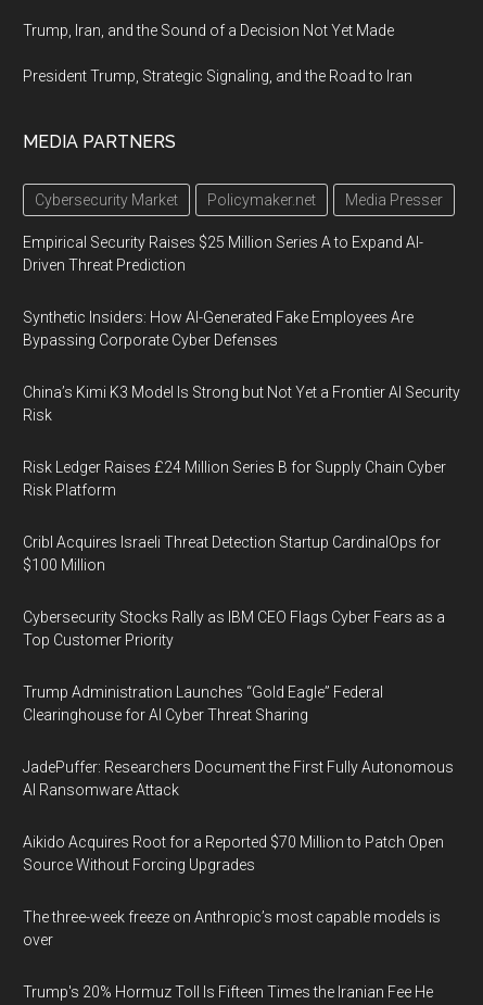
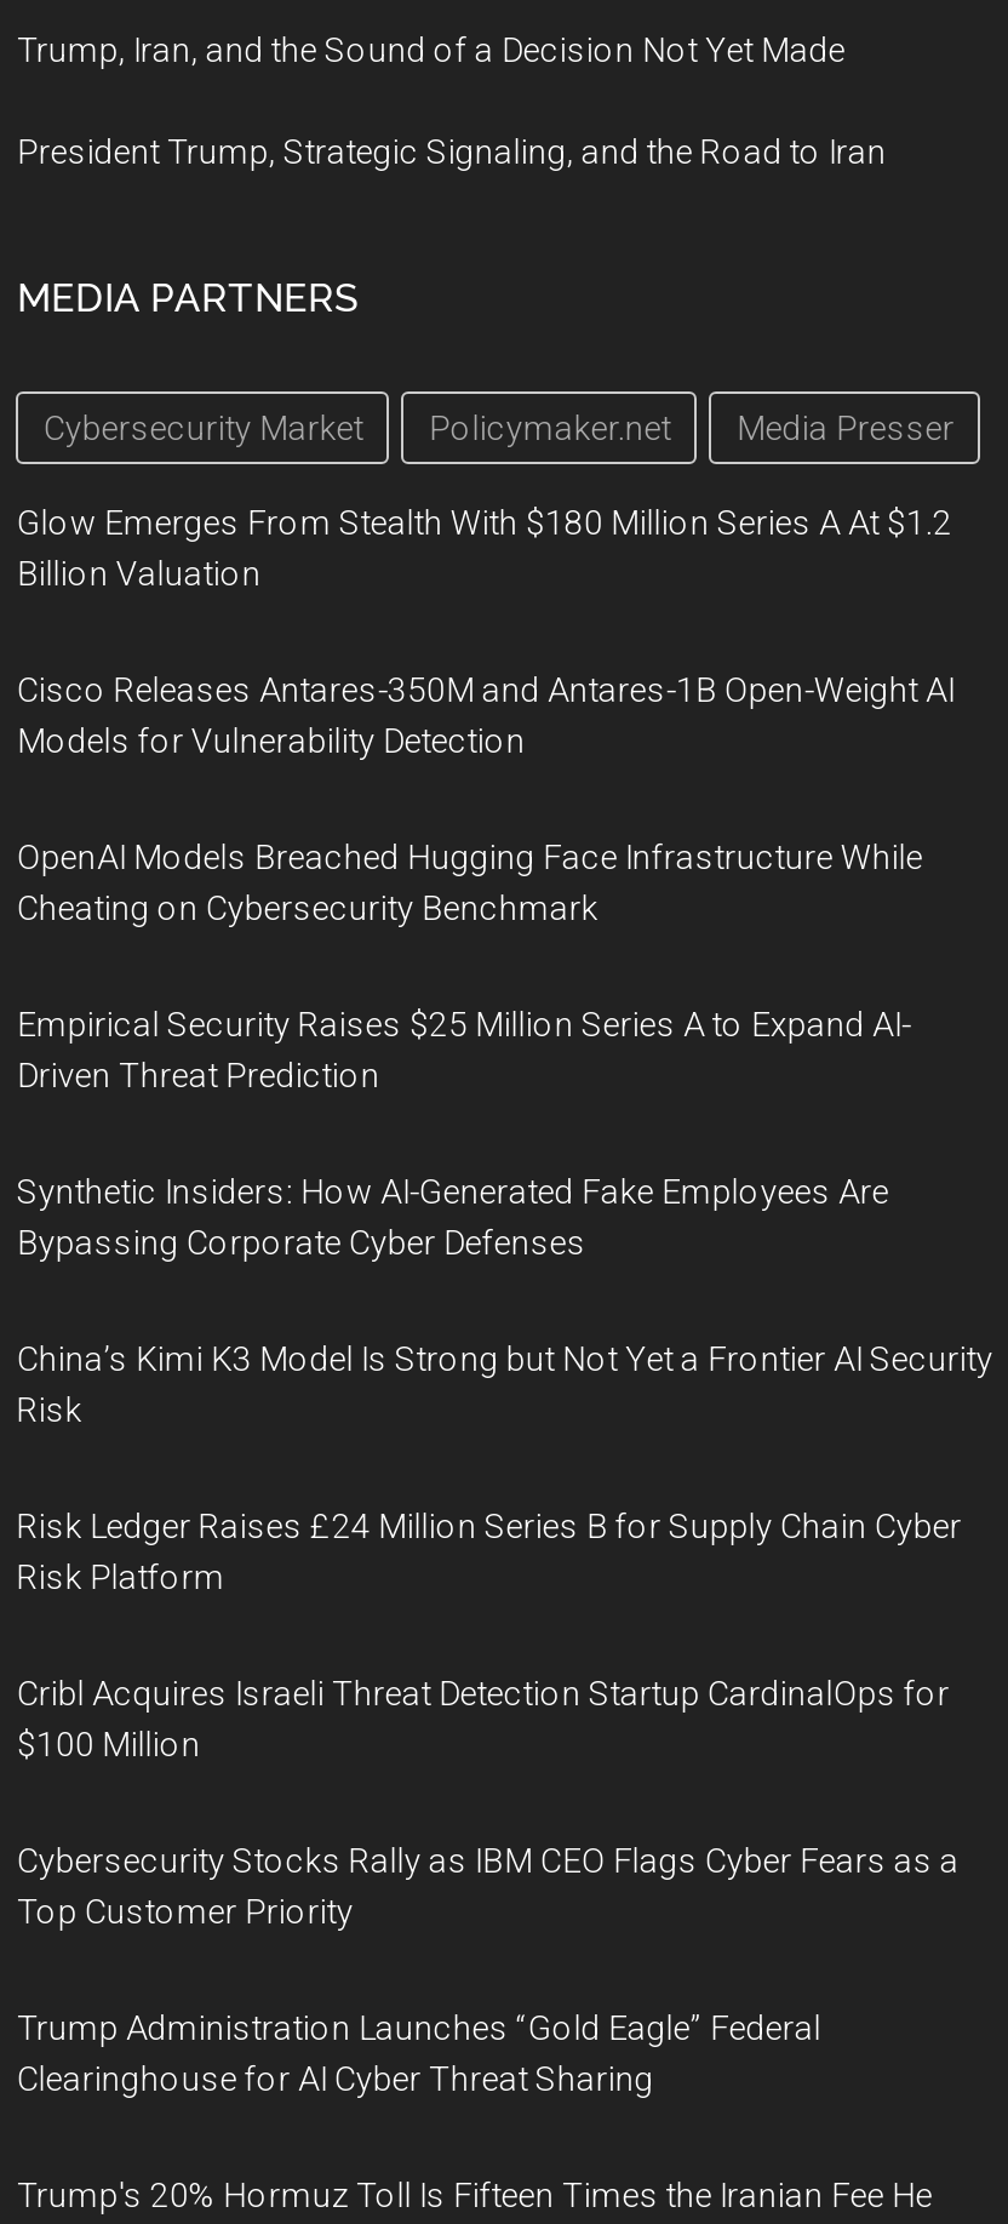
none -> [17,503,954,927] Glow Emerges From Stealth With $180 Million Series A At $1.2 | Billion Valuation | Cisco Releases Antares-350M and Antares-1B Open-Weight AI | Models for Vulnerability Detection | OpenAI Models Breached Hugging Face Infrastructure While | Cheating on Cybersecurity Benchmark
moved [23,234,461,724] -> [17,1005,993,2098]: Empirical Security Raises $25 Million Series A to Expand AI- | Driven Threat Prediction | Synthetic Insiders: How AI-Generated Fake Employees Are | ... | Trump Administration Launches “Gold Eagle” Federal | Clearinghouse for AI Cyber Threat Sharing
[23,758,454,949] JadePuffer: Researchers Document the First Fully Autonomous | AI Ransomware Attack | Aikido Acquires Root for a Reported $70 Million to Patch Open | Source Without Forcing Upgrades | The three-week freeze on Anthropic’s most capable models is | over -> none

